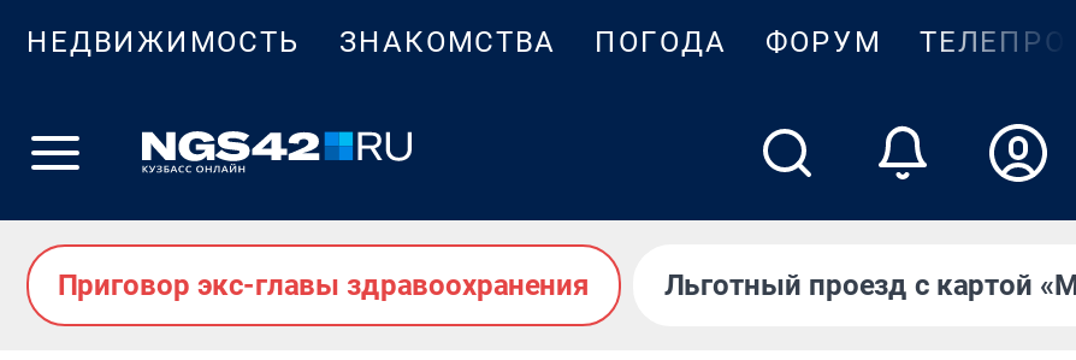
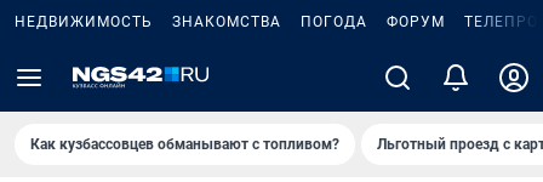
[58,268,590,302] Приговор экс-главы здравоохранения -> [30,136,339,153] Как кузбассовцев обманывают с топливом?

